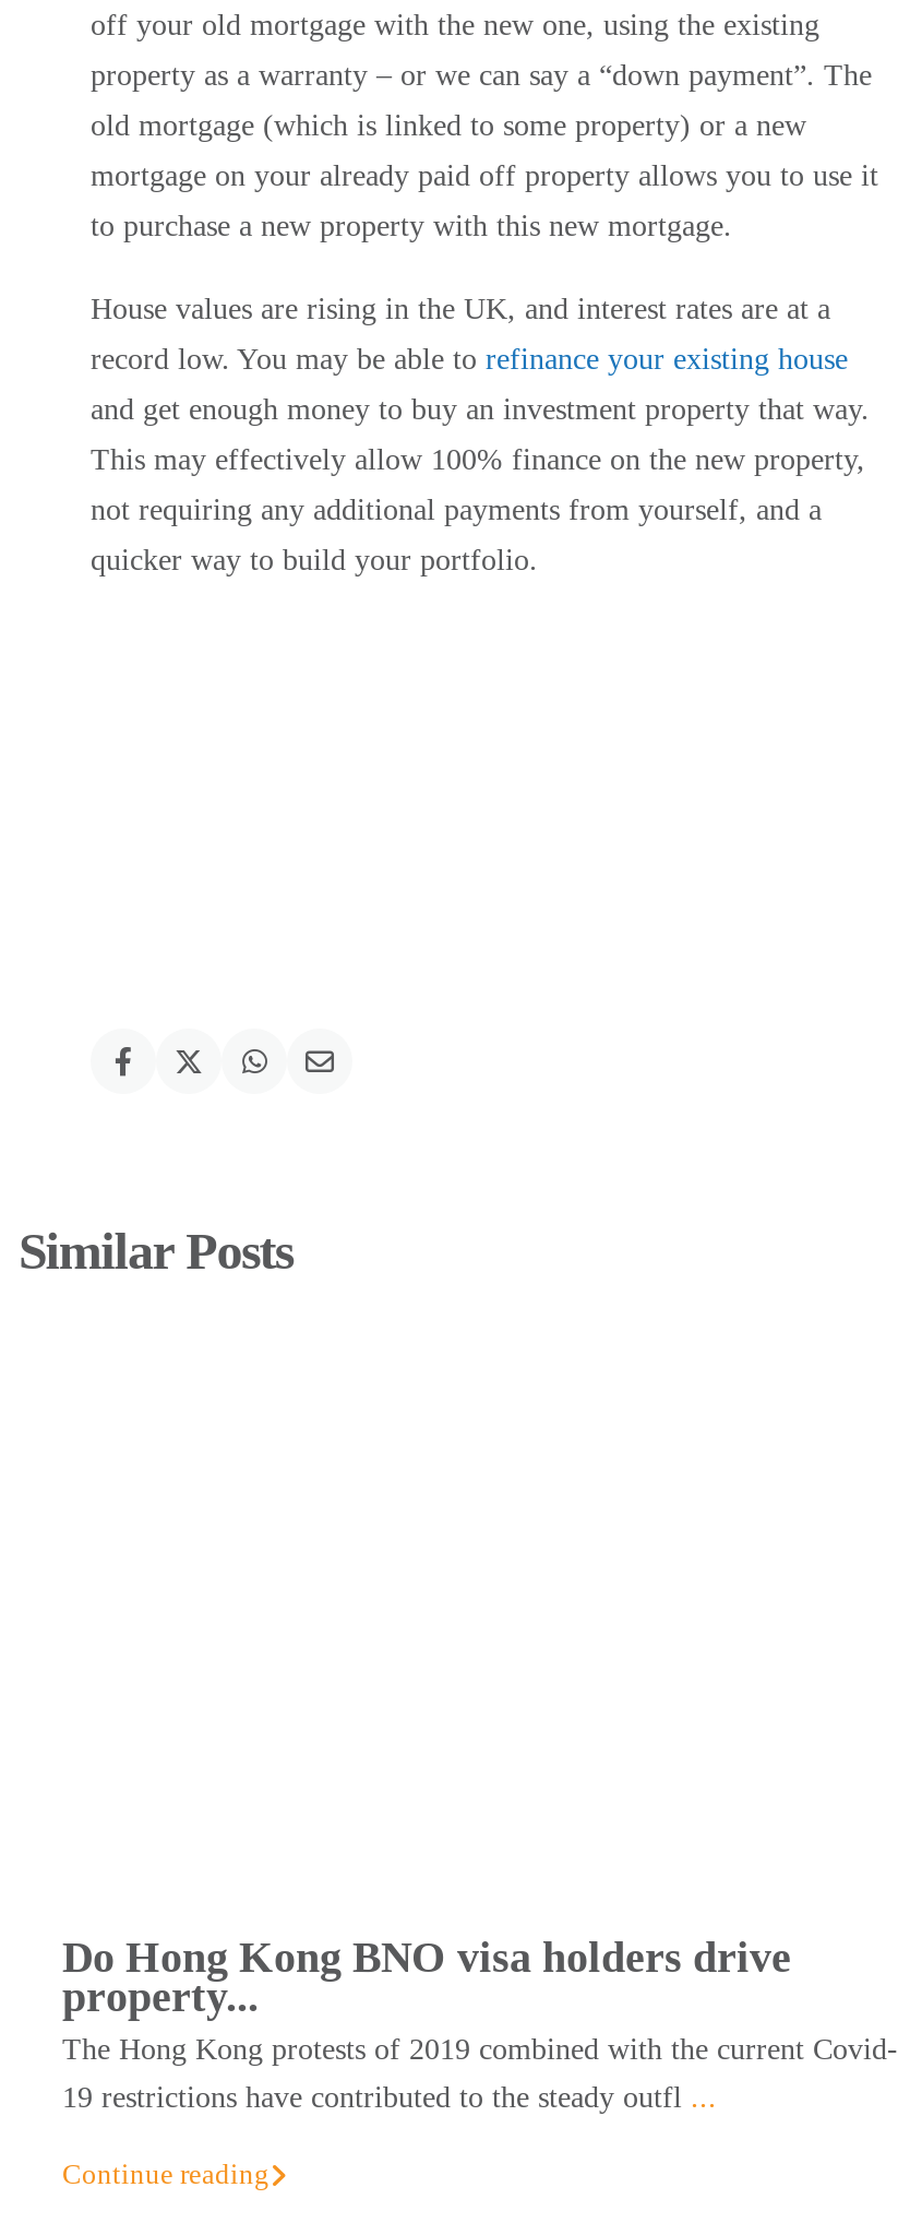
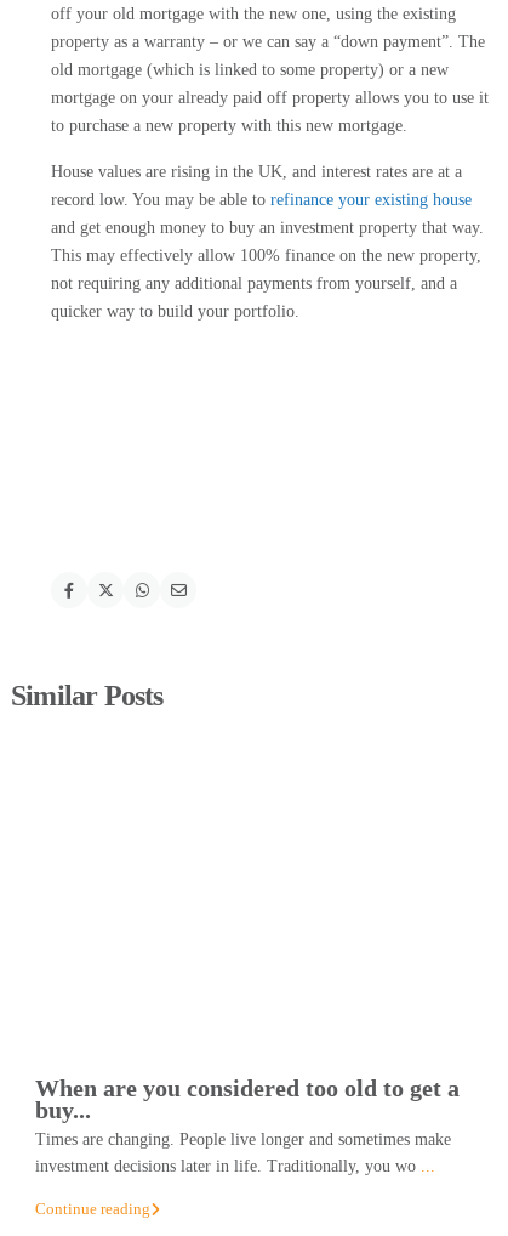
[62,1933,898,2066] Do Hong Kong BNO visa holders drive | property... | The Hong Kong protests of 2019 combined with the current Covid- -> [35,1075,460,1149] When are you considered too old to get a | buy... | Times are changing. People live longer and sometimes make
[62,2081,717,2114] 19 restrictions have contributed to the steady outfl... -> [35,1157,435,1176] investment decisions later in life. Traditionally, you wo...

